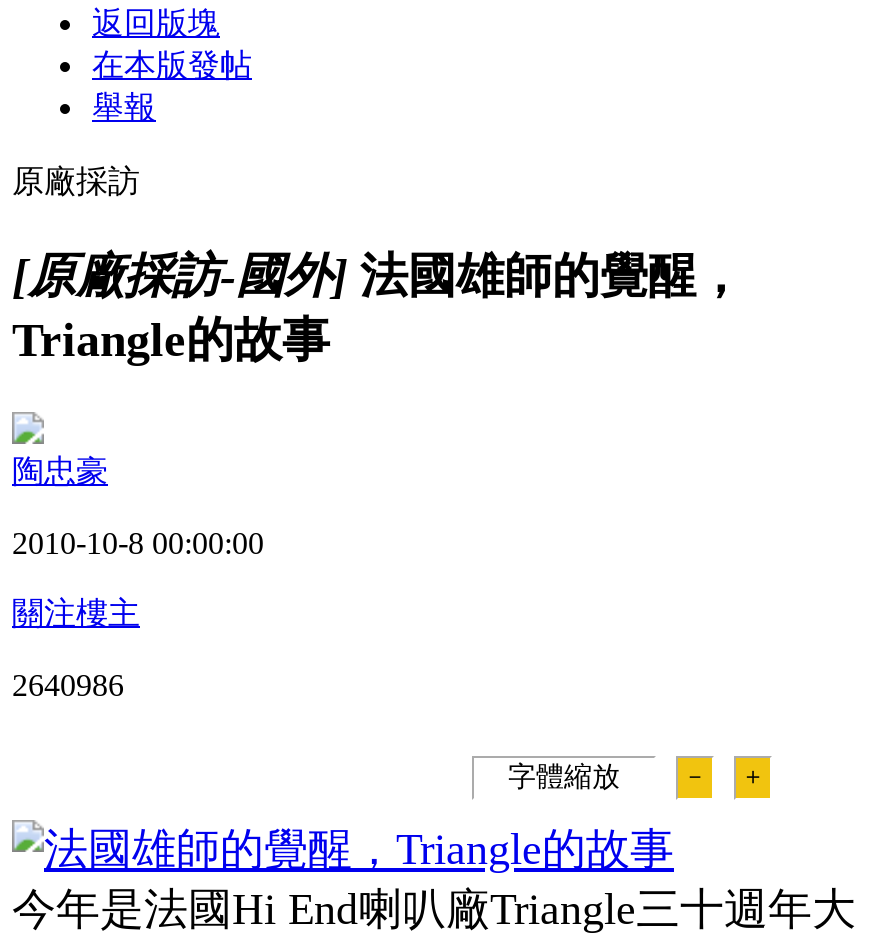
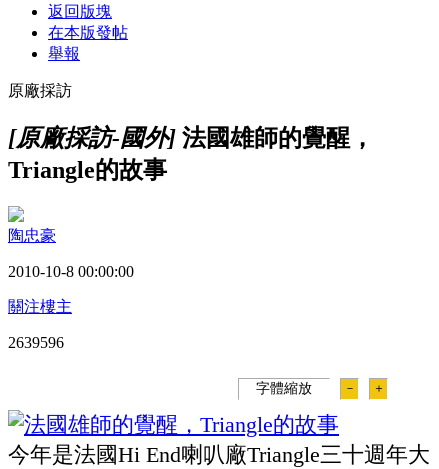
[12,668,124,702] 2640986 -> [8,334,64,351] 2639596

